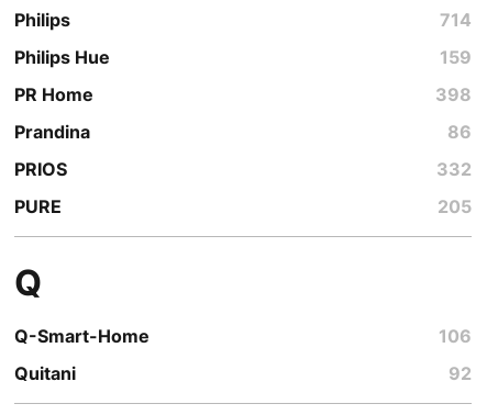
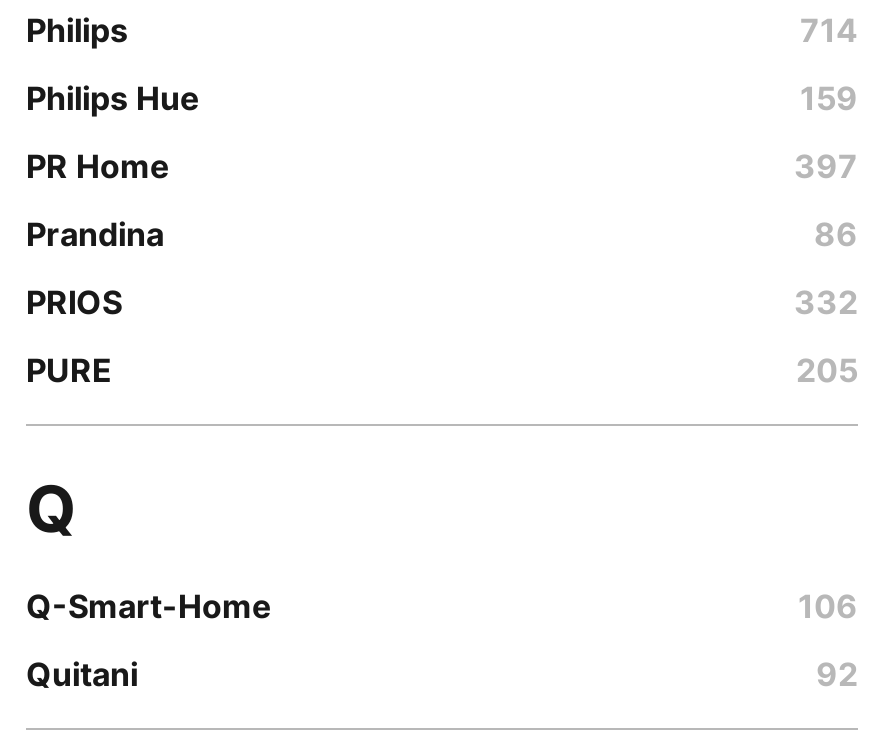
[435,83,472,105] 398 -> [794,145,858,185] 397

